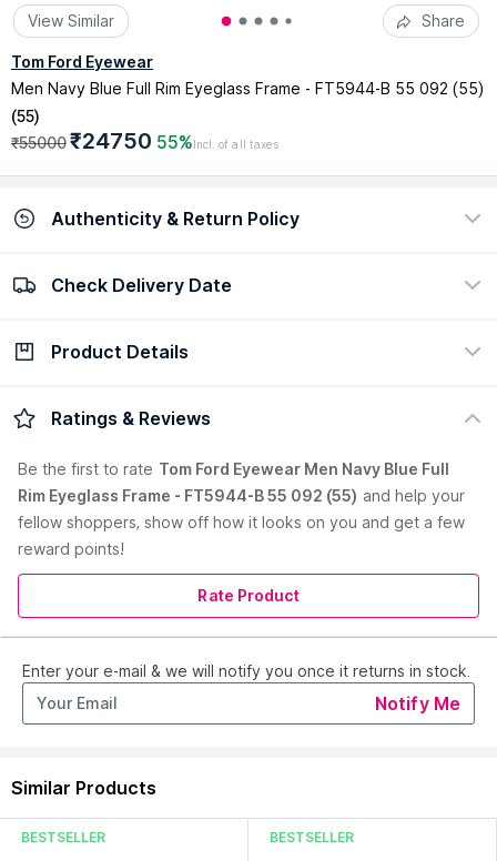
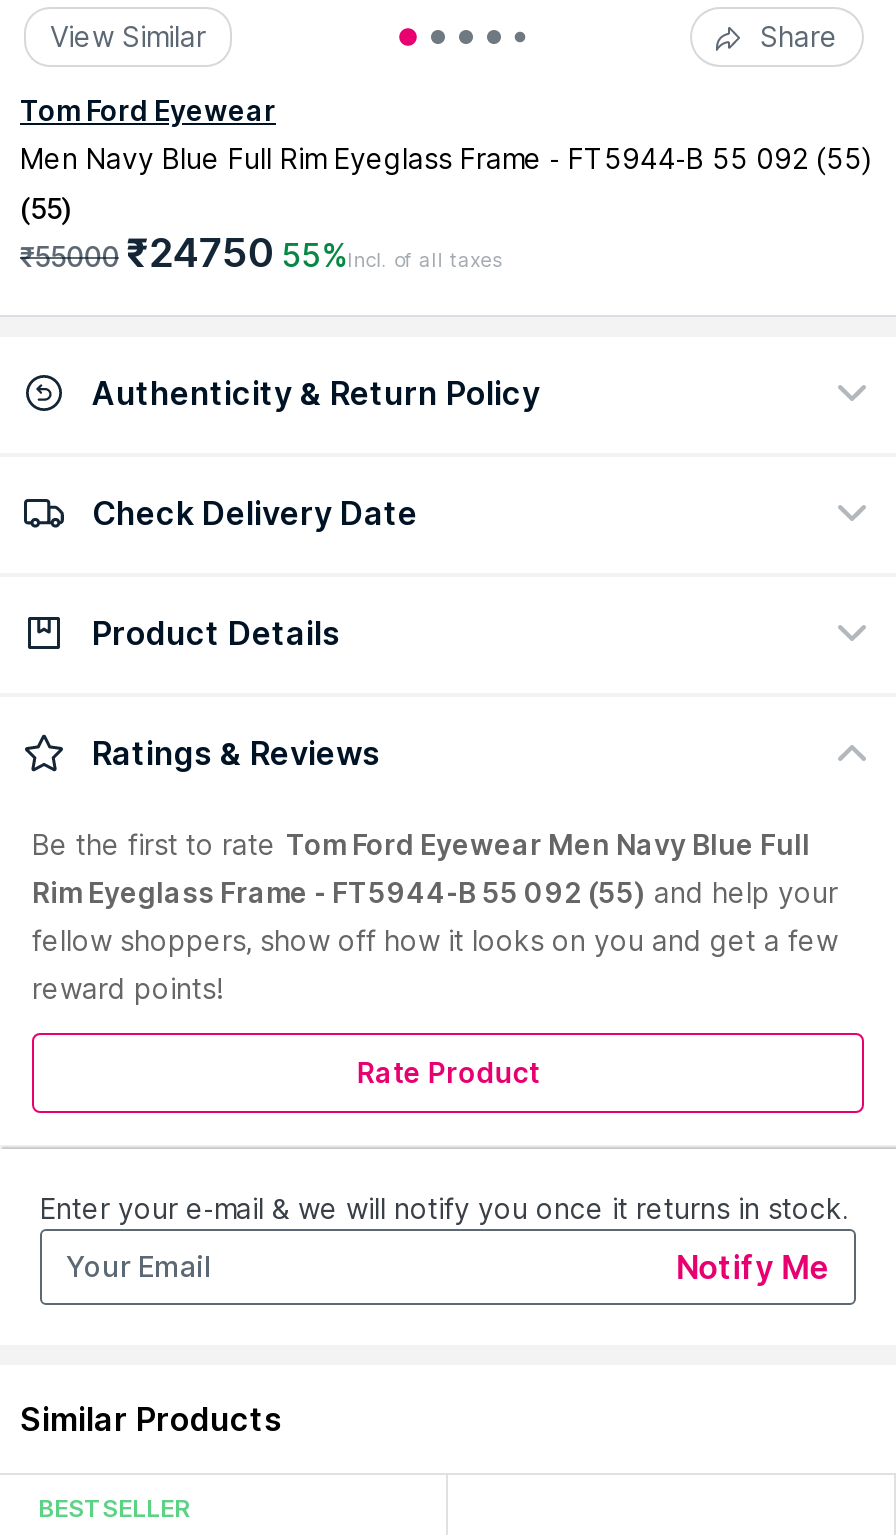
[270,828,354,845] BESTSELLER -> none

